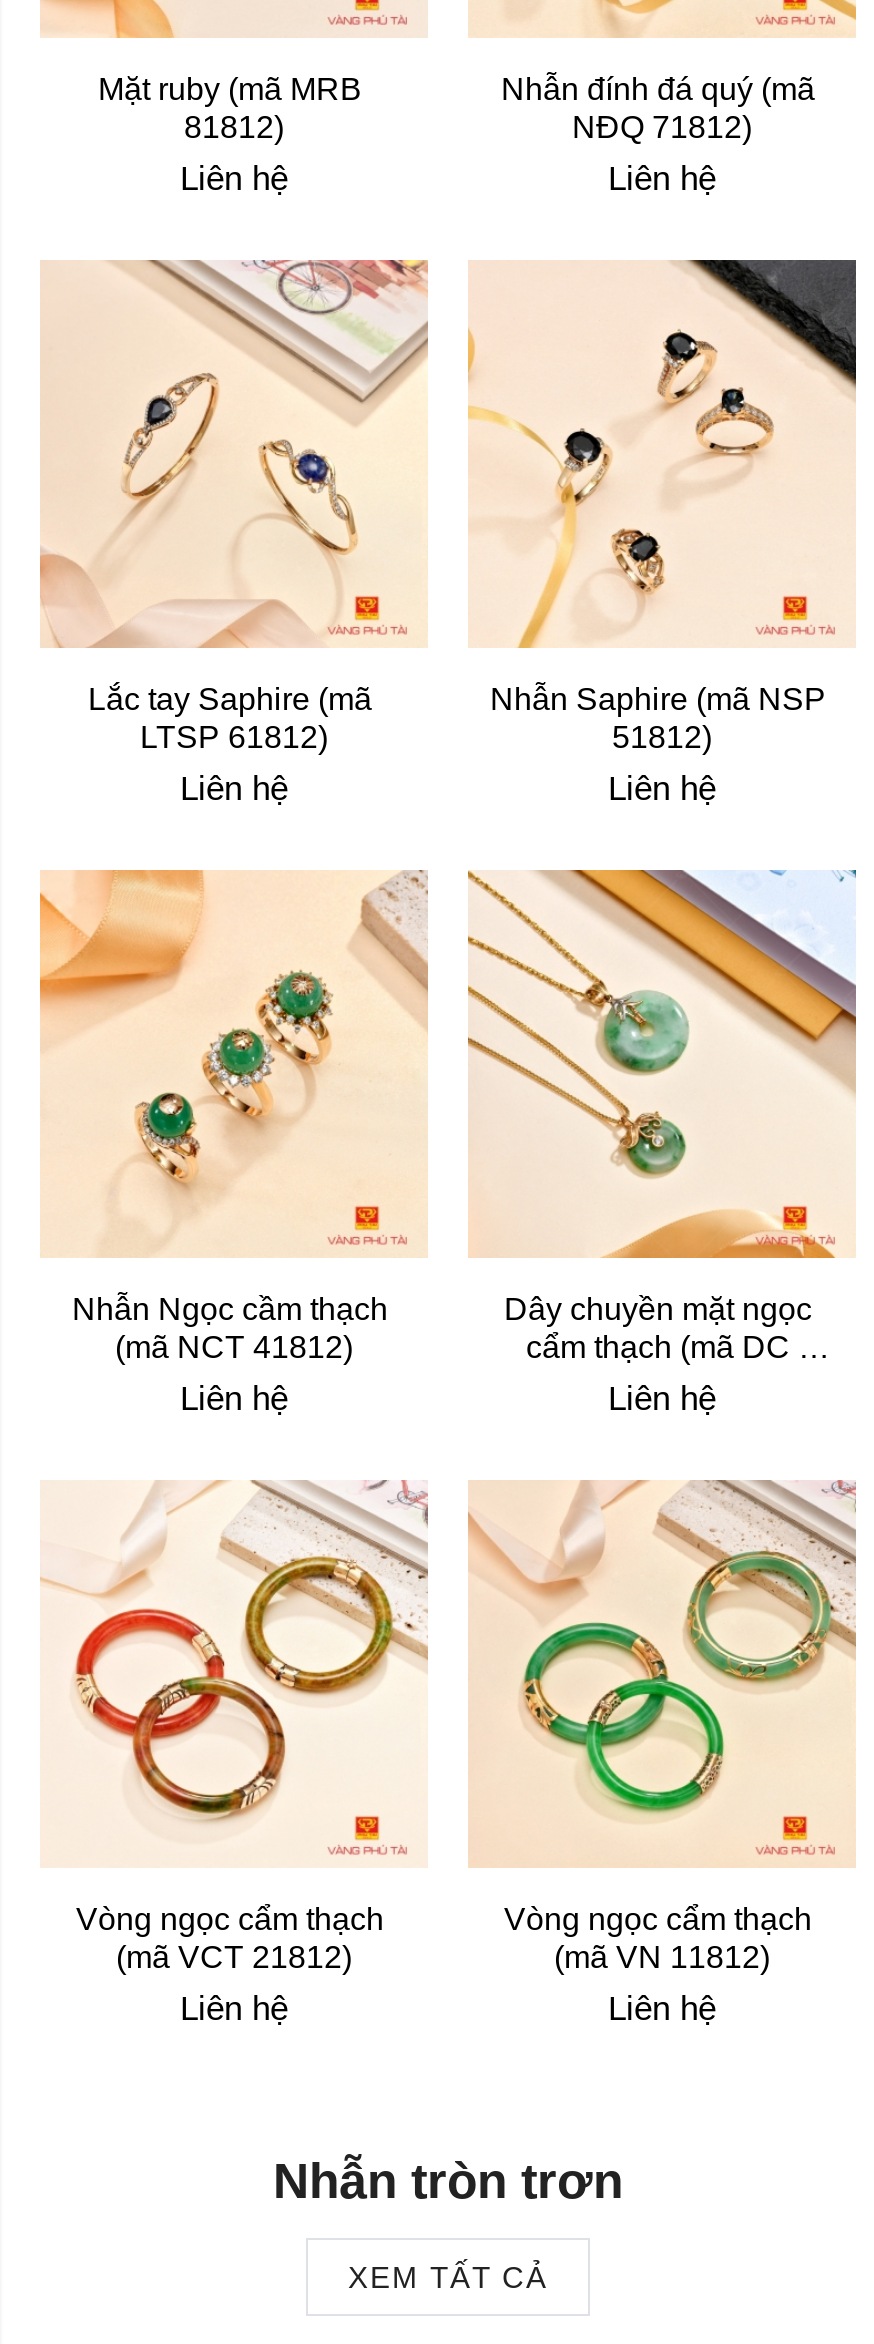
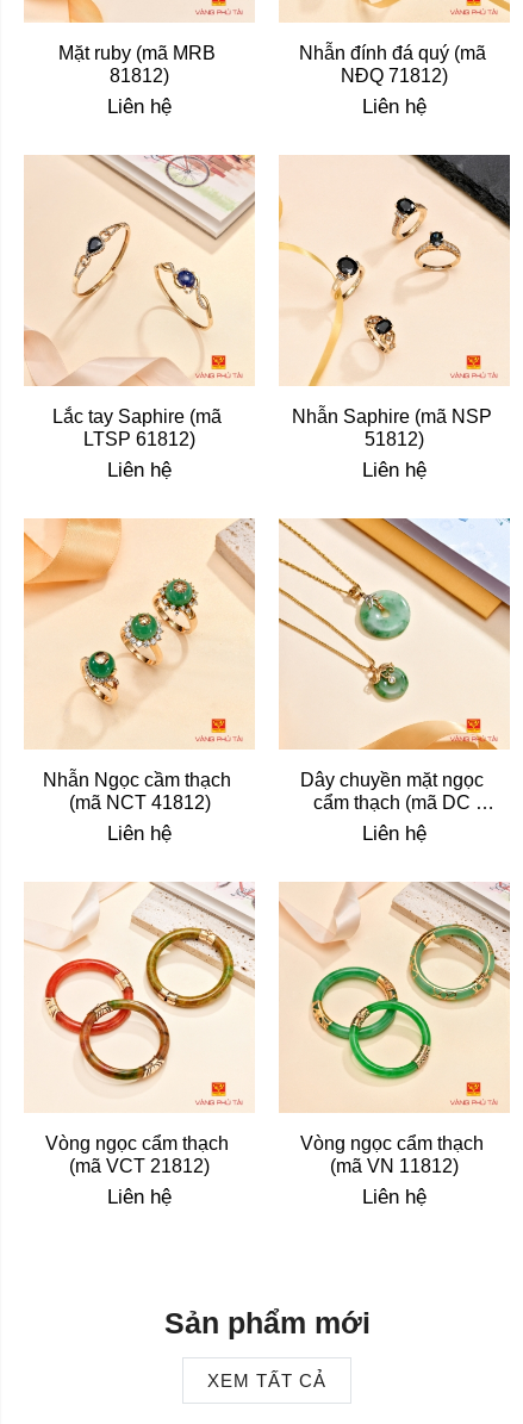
[273,2152,623,2208] Nhẫn tròn trơn -> [164,1306,370,1340] Sản phẩm mới

